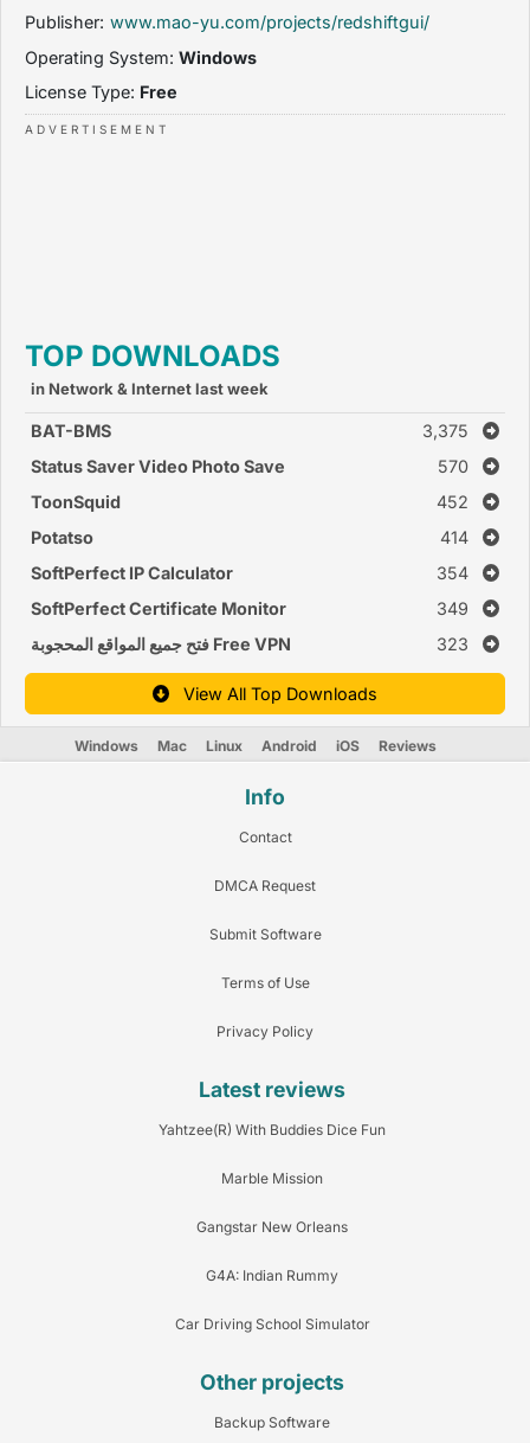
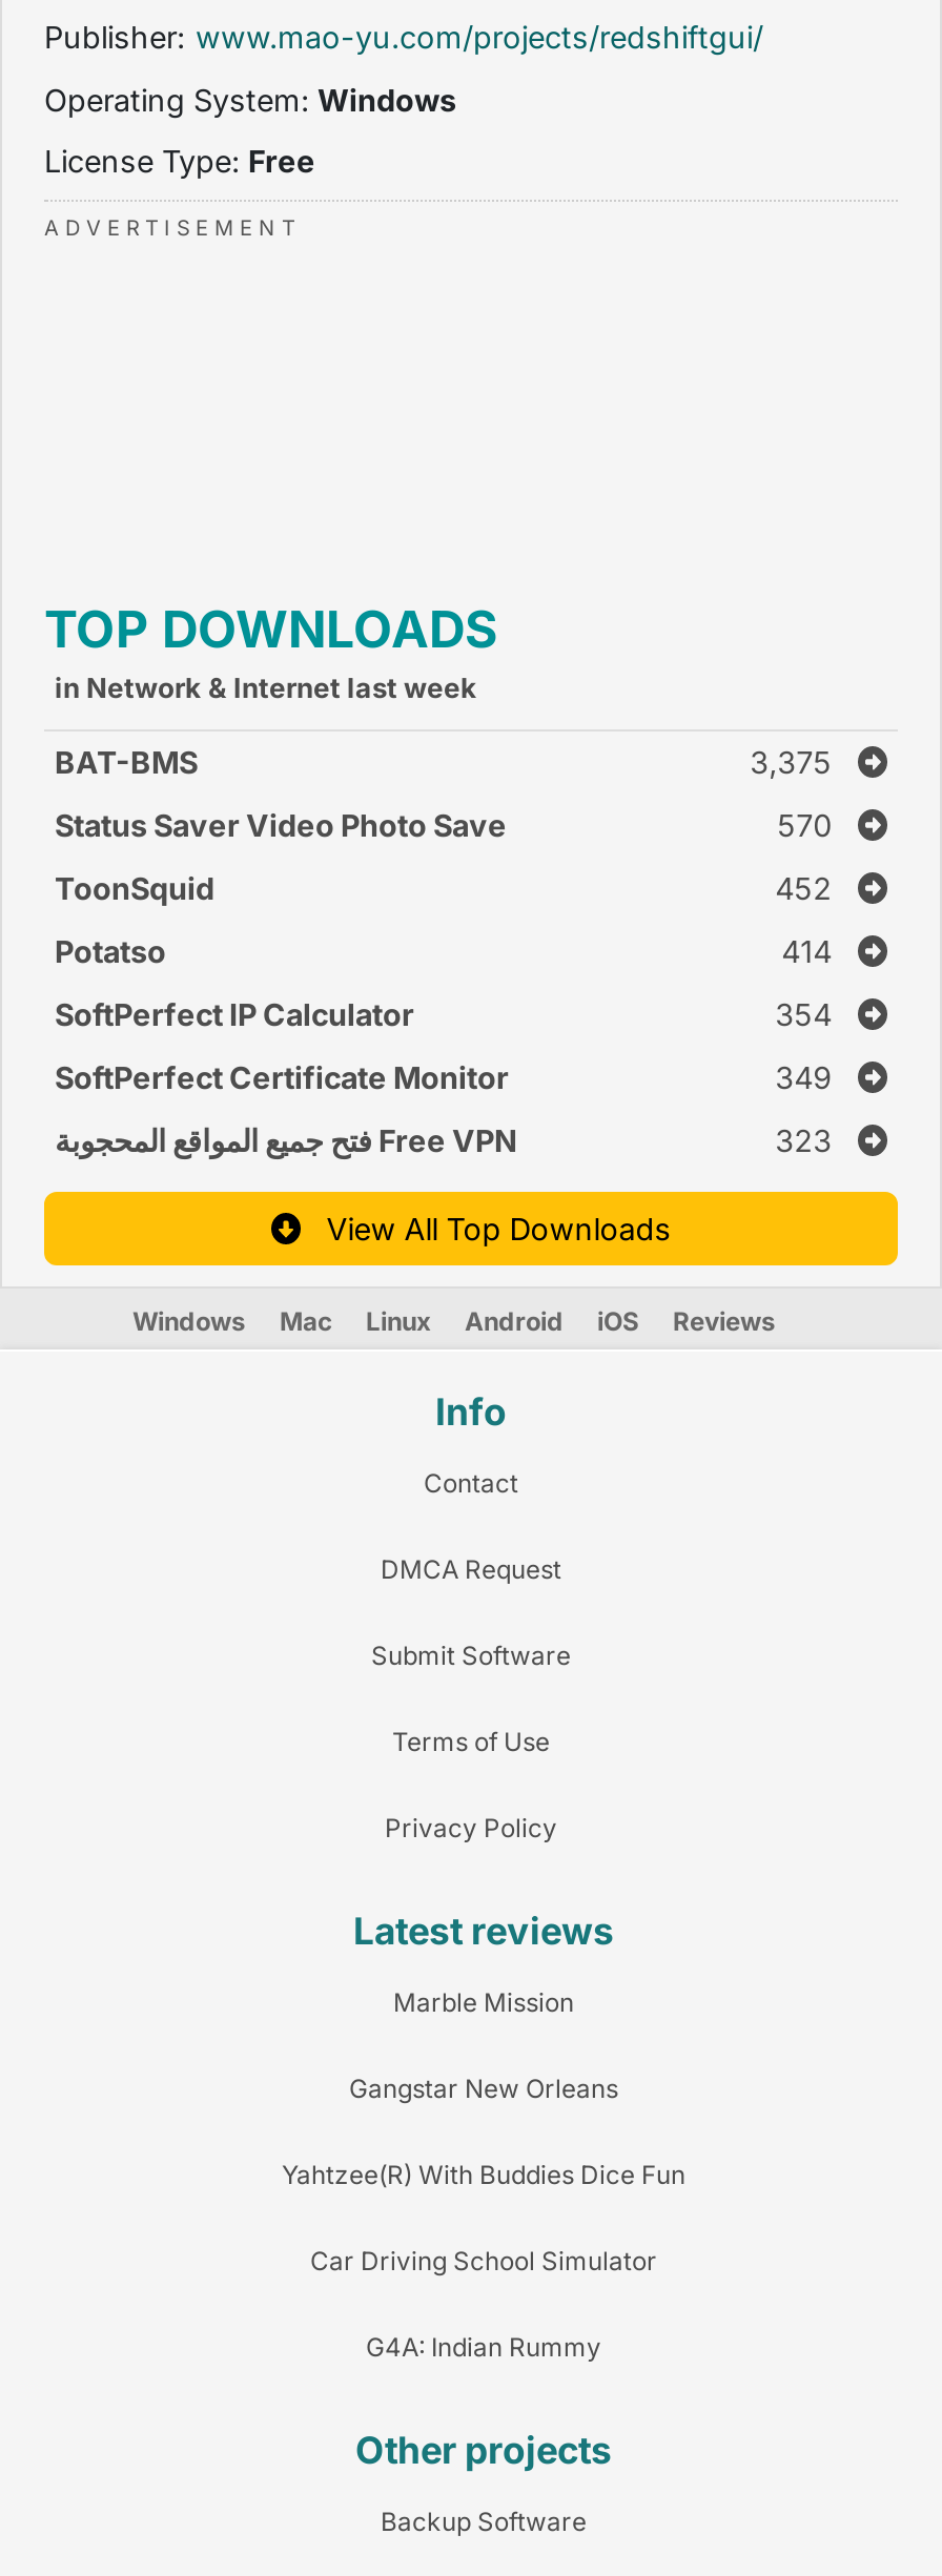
moved [159,1121,386,1138] -> [282,2159,685,2190]: Yahtzee(R) With Buddies Dice Fun
moved [196,1169,348,1236] -> [349,1986,618,2104]: Marble Mission | Gangstar New Orleans
moved [206,1266,338,1284] -> [366,2331,601,2362]: G4A: Indian Rummy
moved [174,1315,370,1333] -> [310,2245,657,2276]: Car Driving School Simulator

